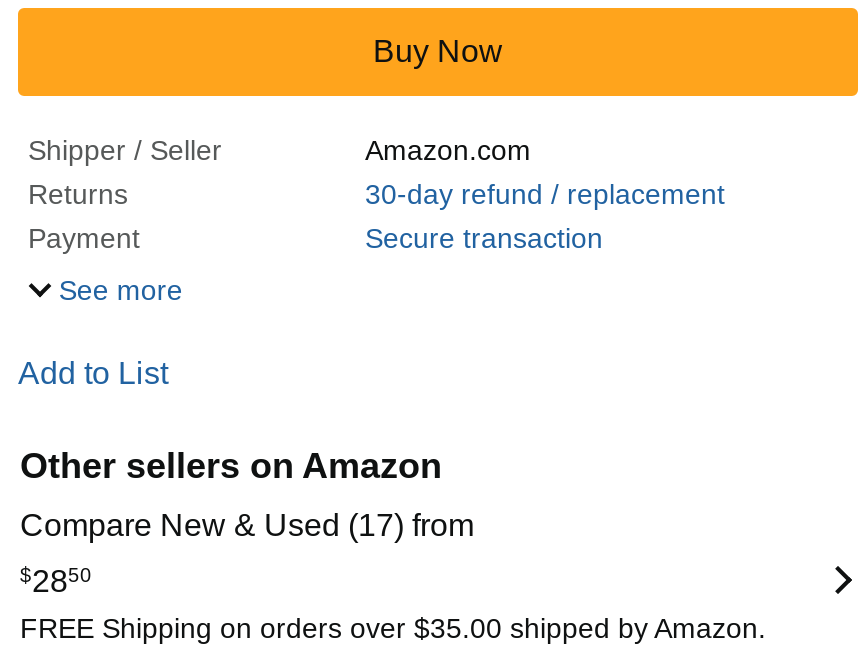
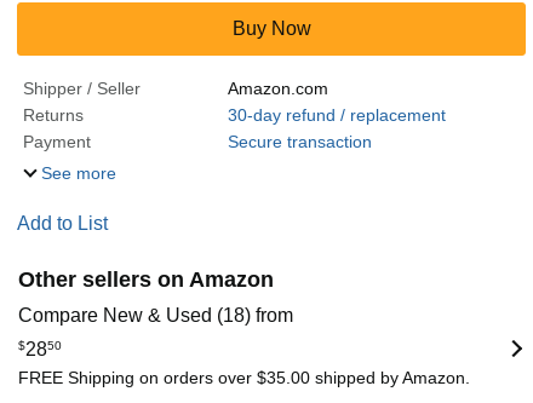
[20,508,474,542] Compare New & Used (17) from -> [18,305,293,326] Compare New & Used (18) from

